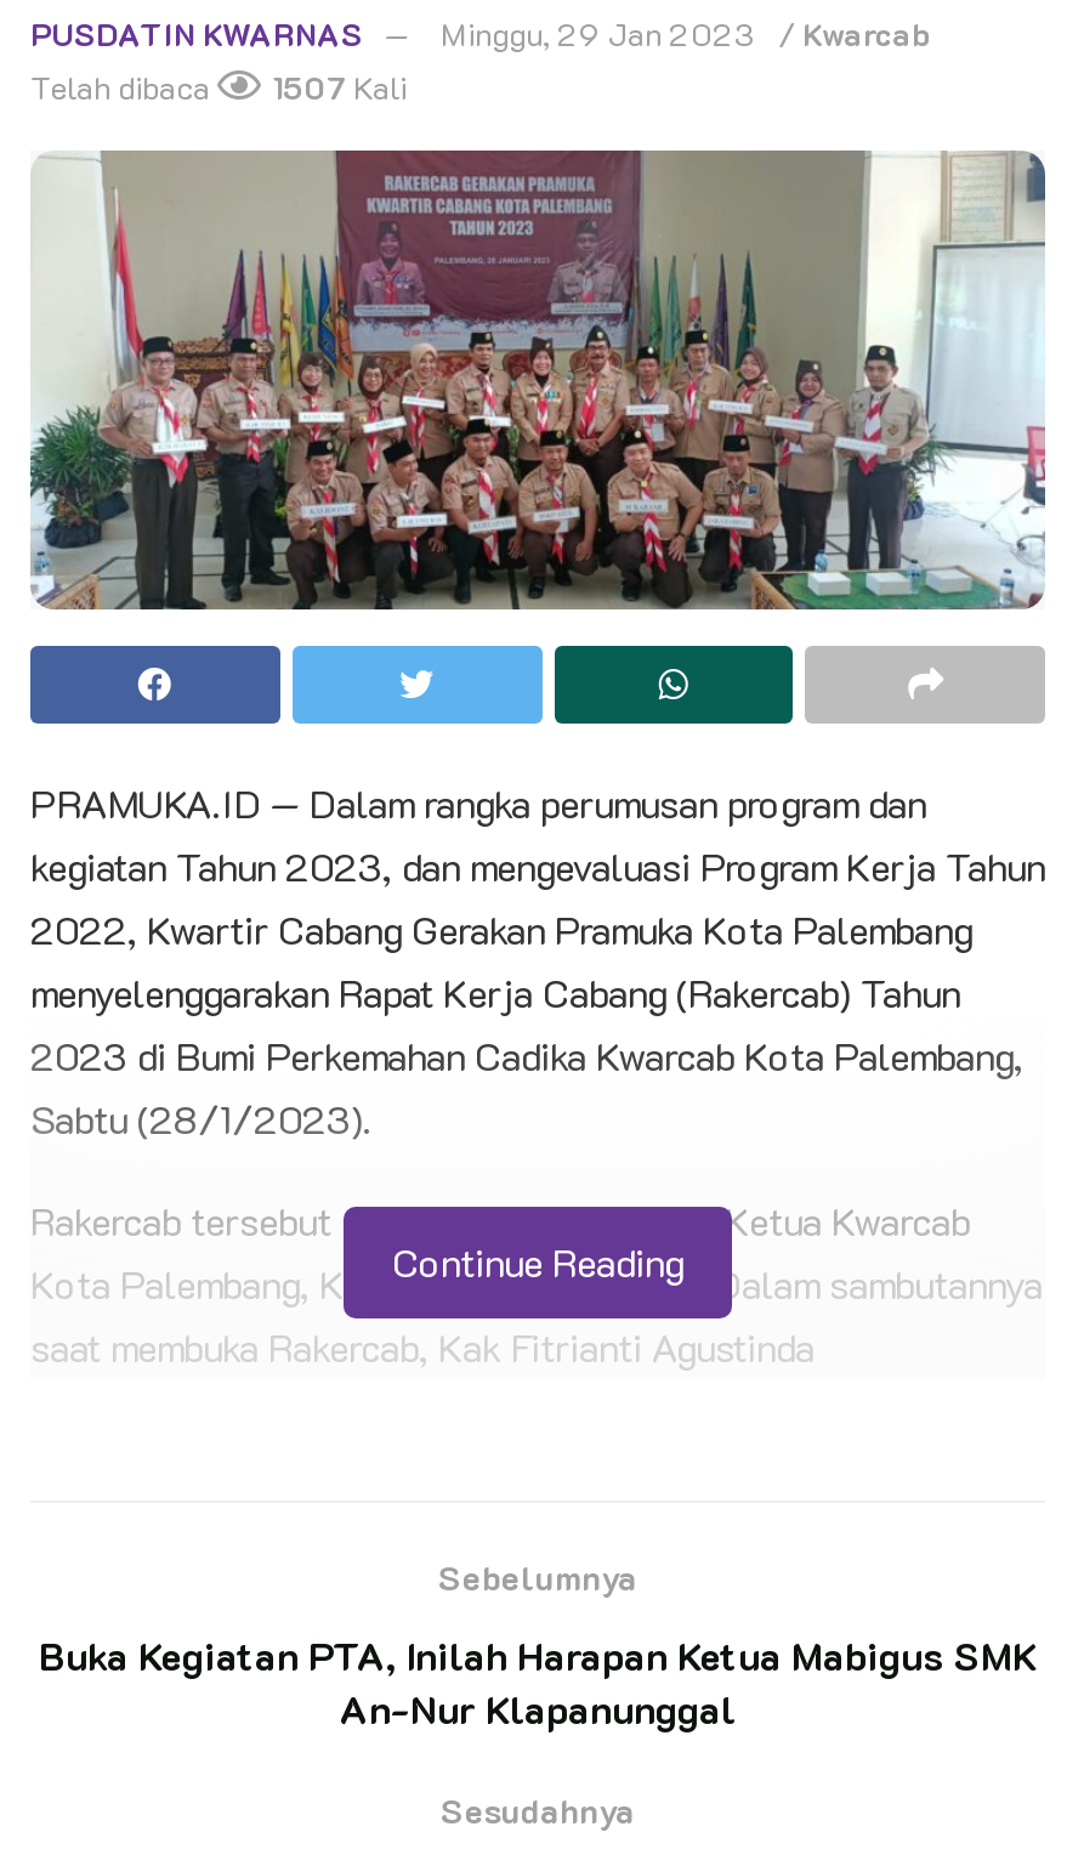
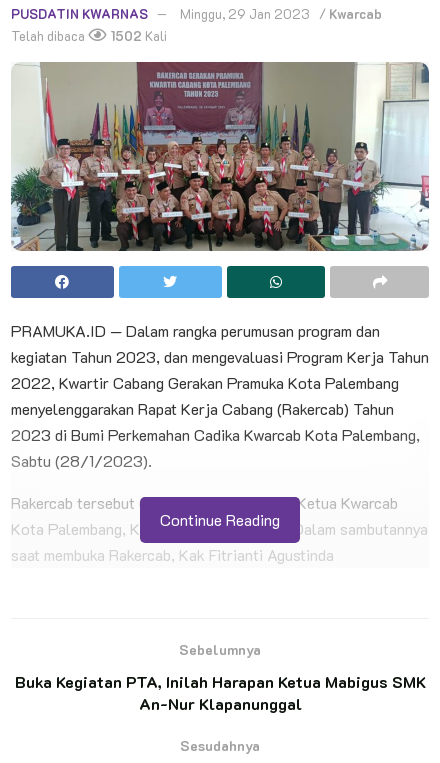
[30,67,407,108] Telah dibaca 1507 Kali -> [11,27,167,44] Telah dibaca 1502 Kali

